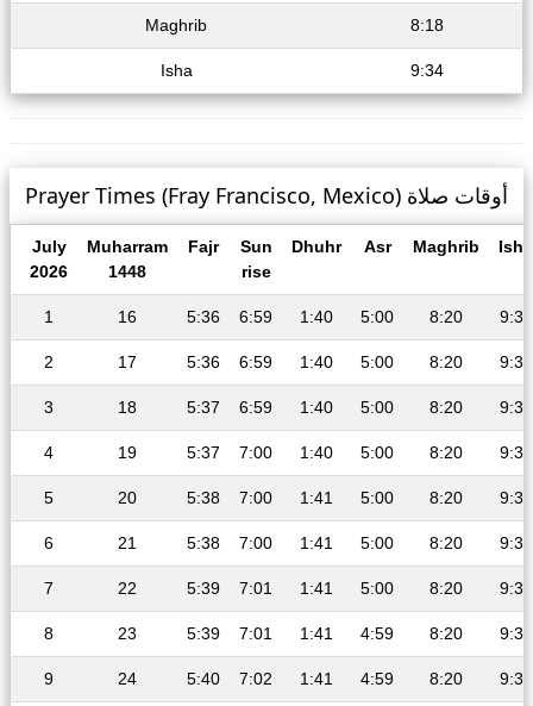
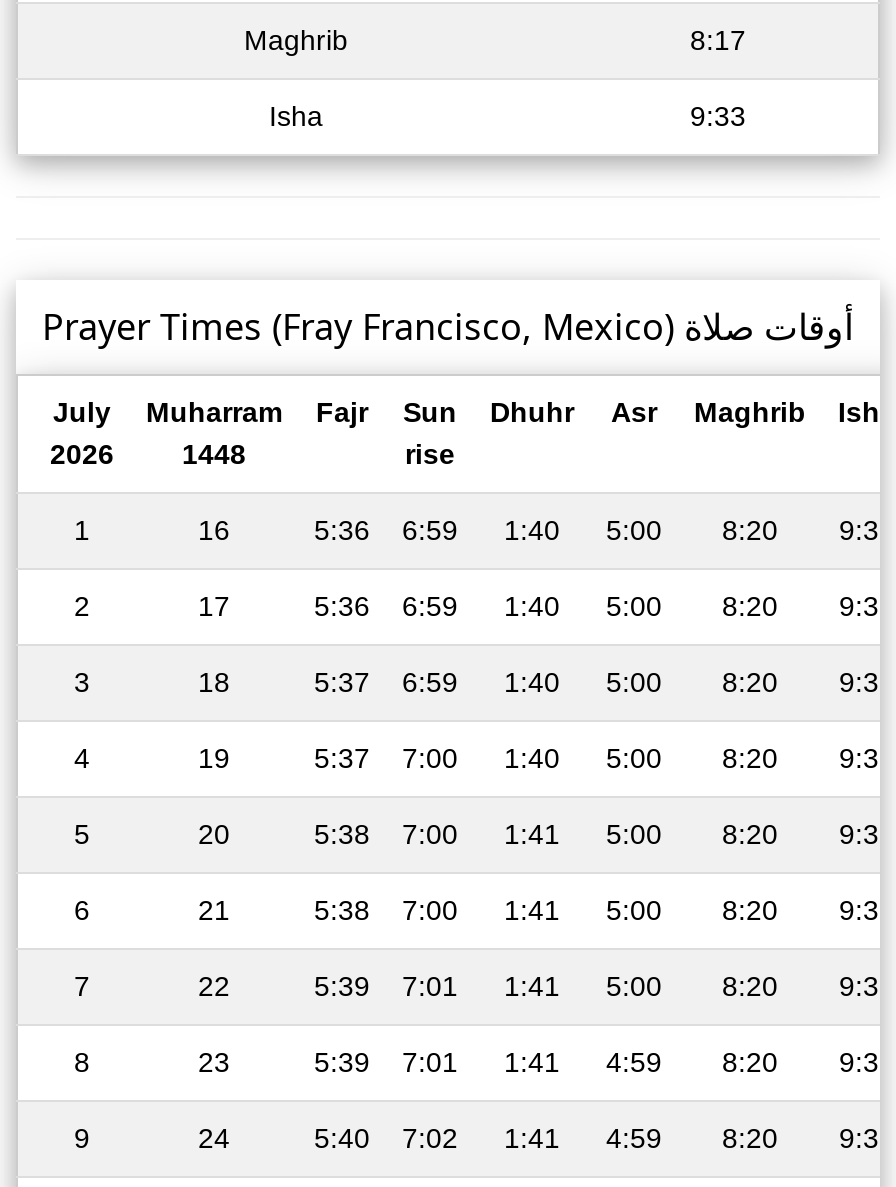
[410,15,444,35] 8:18 -> [690,24,746,56] 8:17
[410,61,444,80] 9:34 -> [690,100,746,132] 9:33

